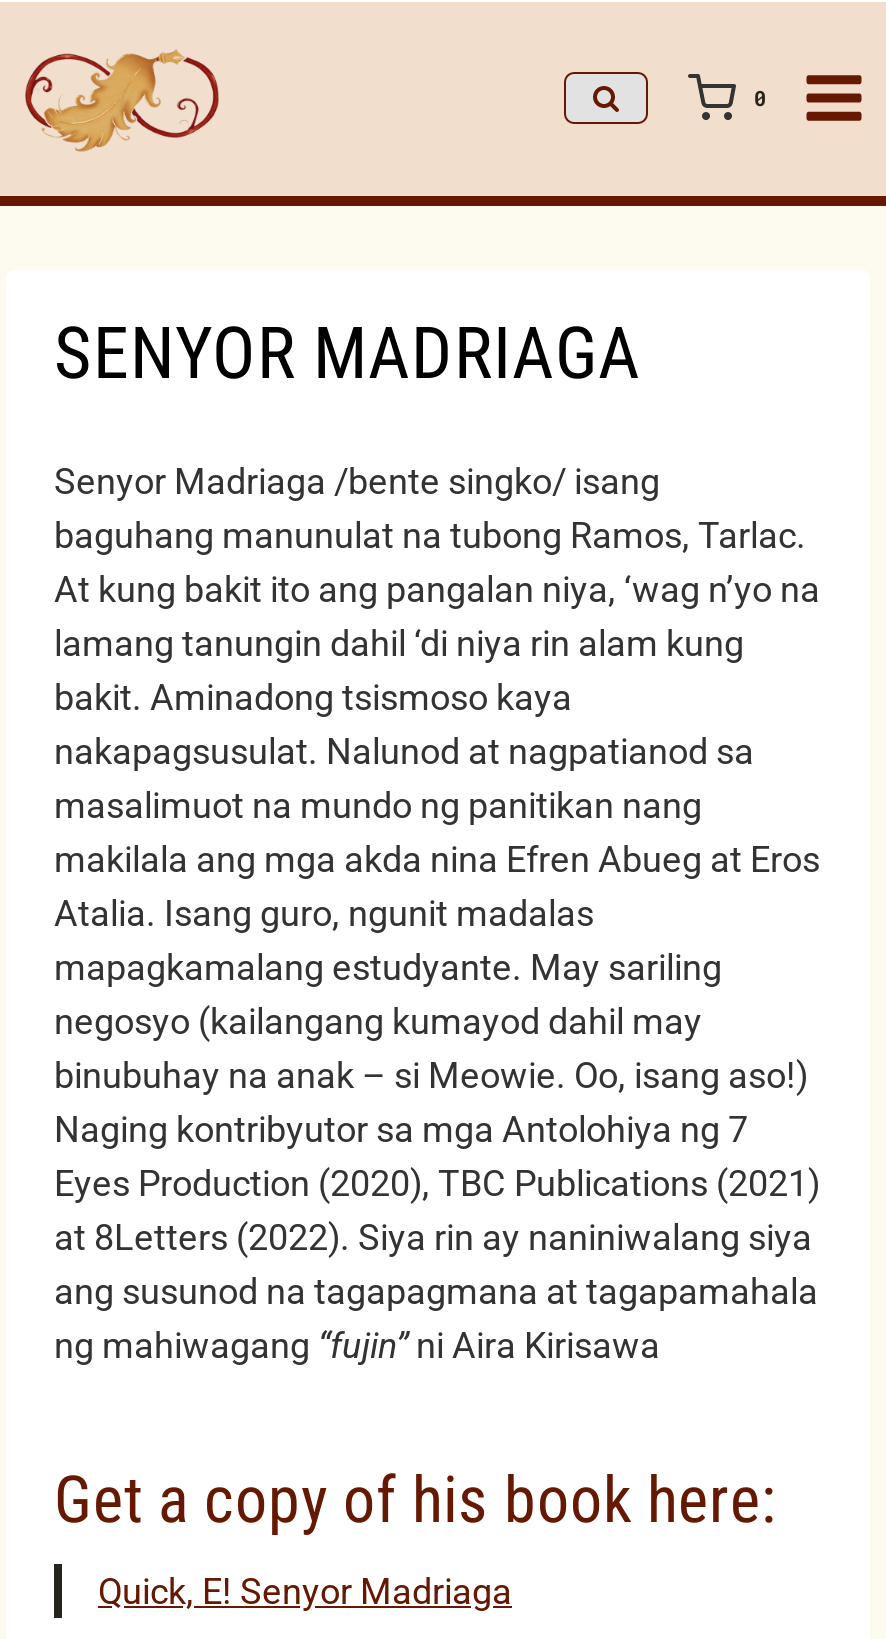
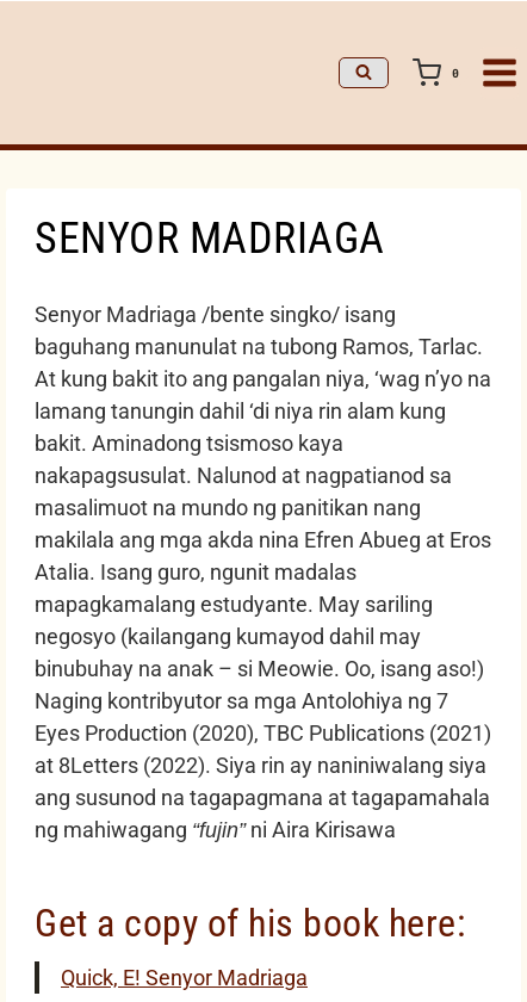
[24,50,220,154] [image] -> none

